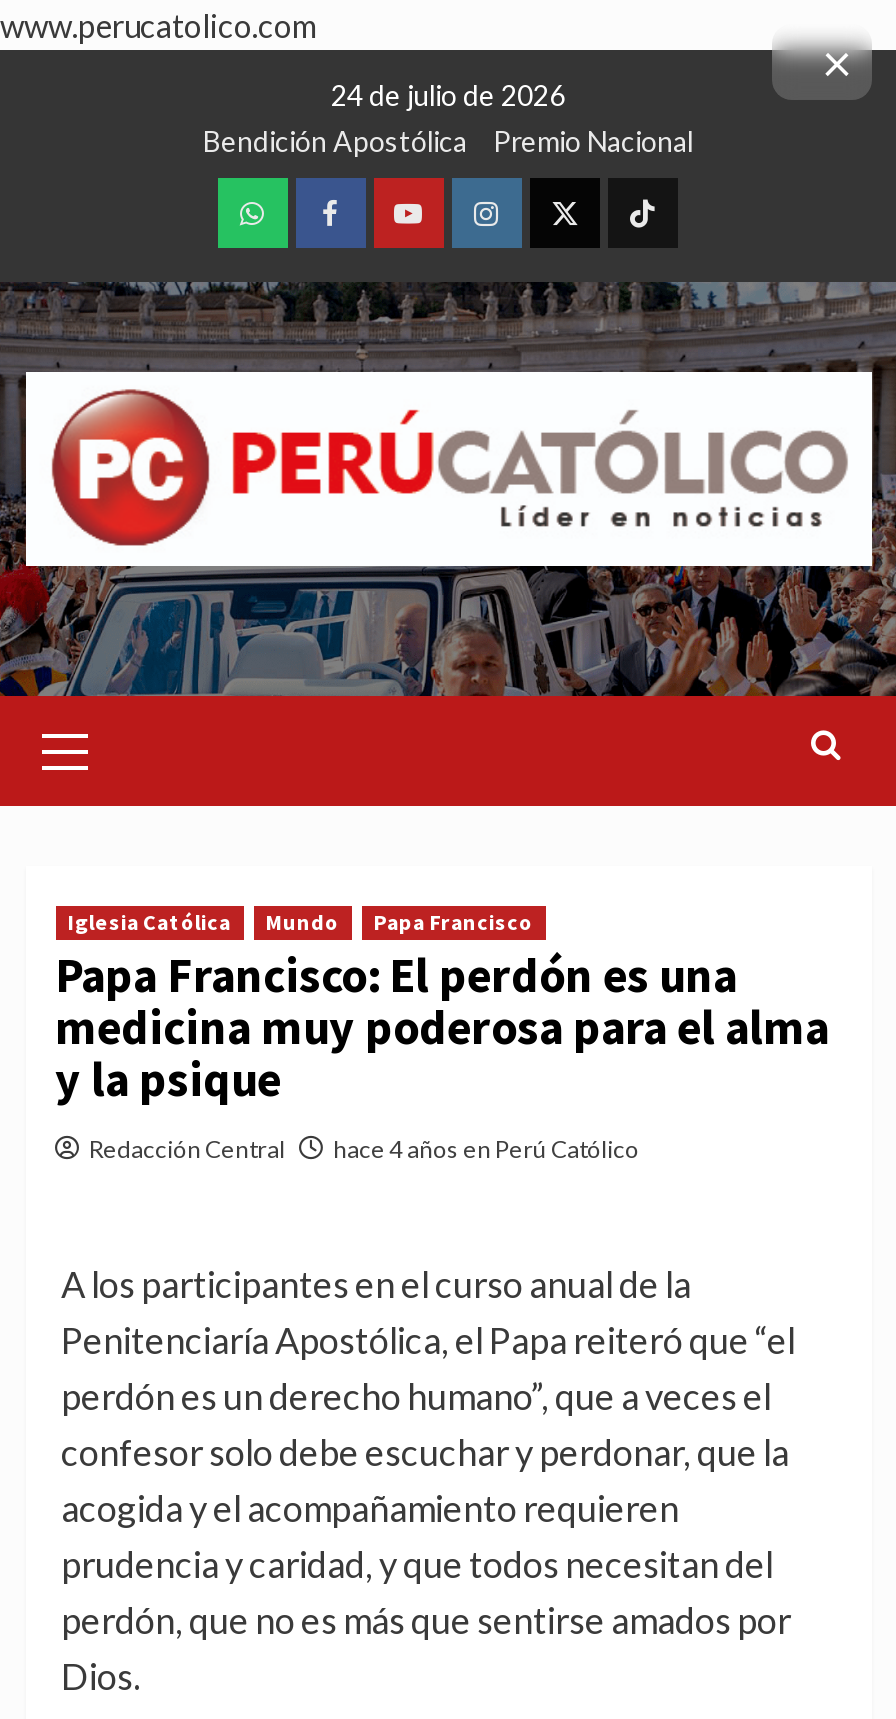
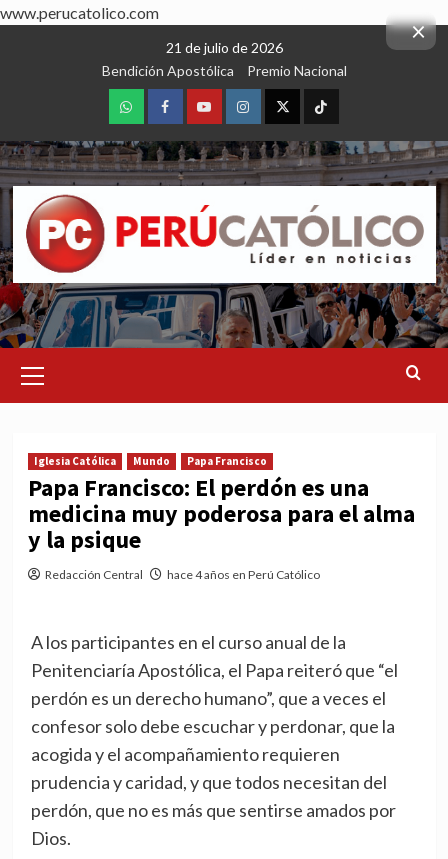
[331,78,565,112] 24 de julio de 2026 -> [165,39,282,56] 21 de julio de 2026

